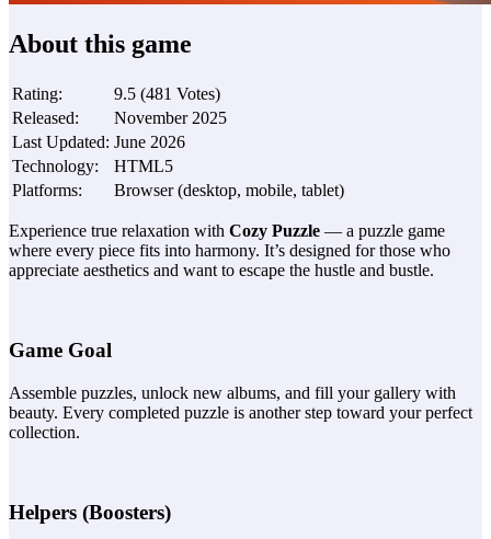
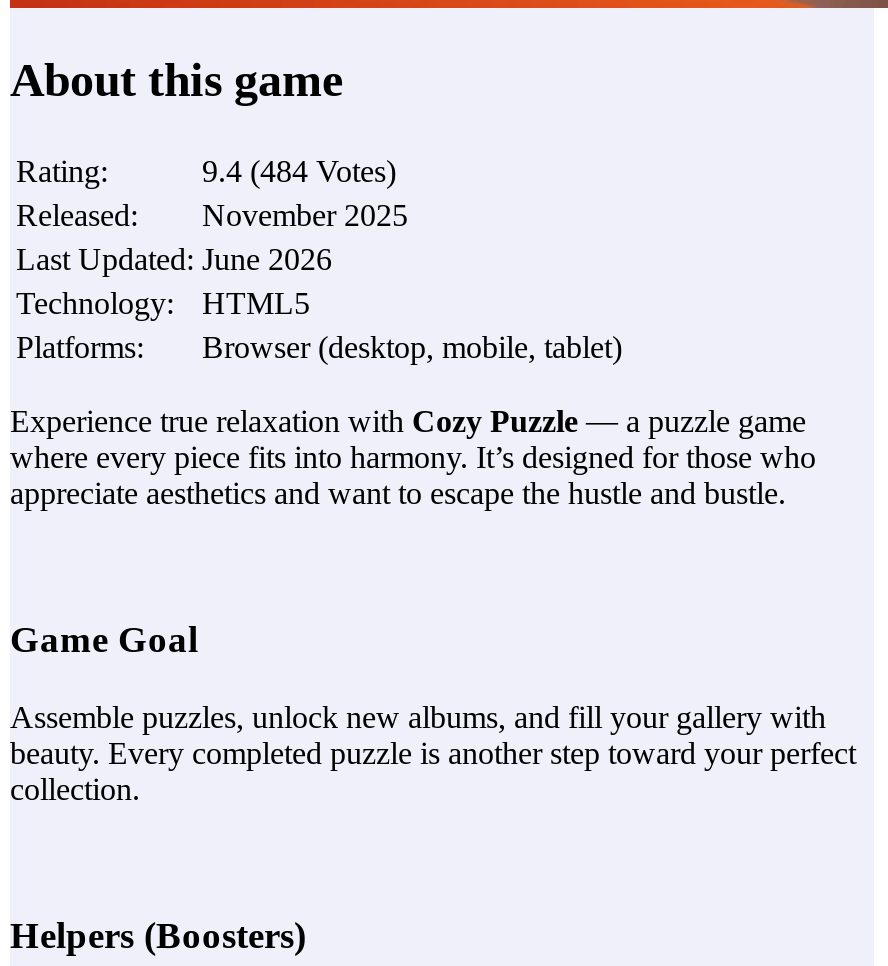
[114,85,220,103] 9.5 (481 Votes) -> [202,155,396,189] 9.4 (484 Votes)

